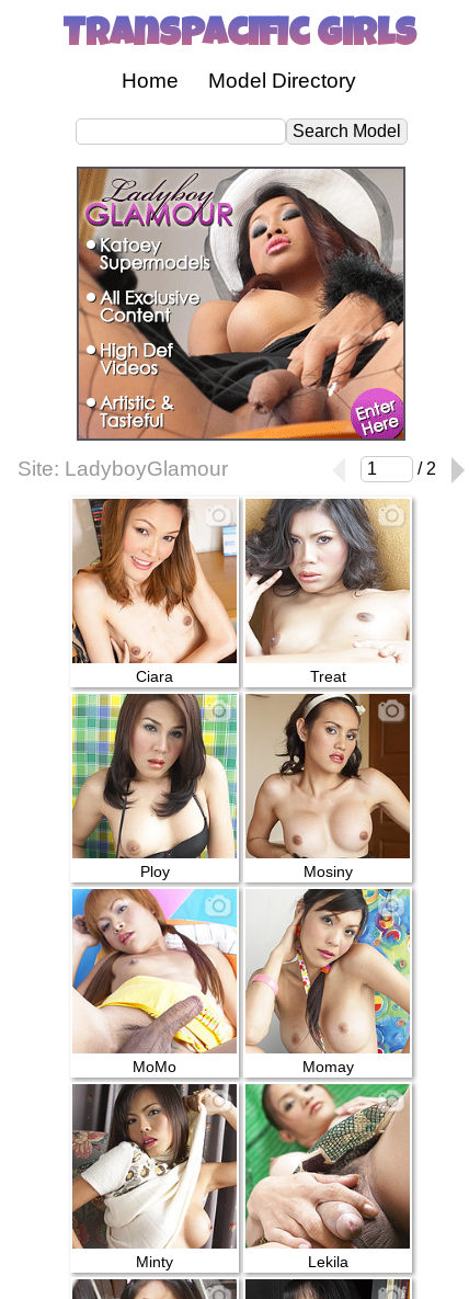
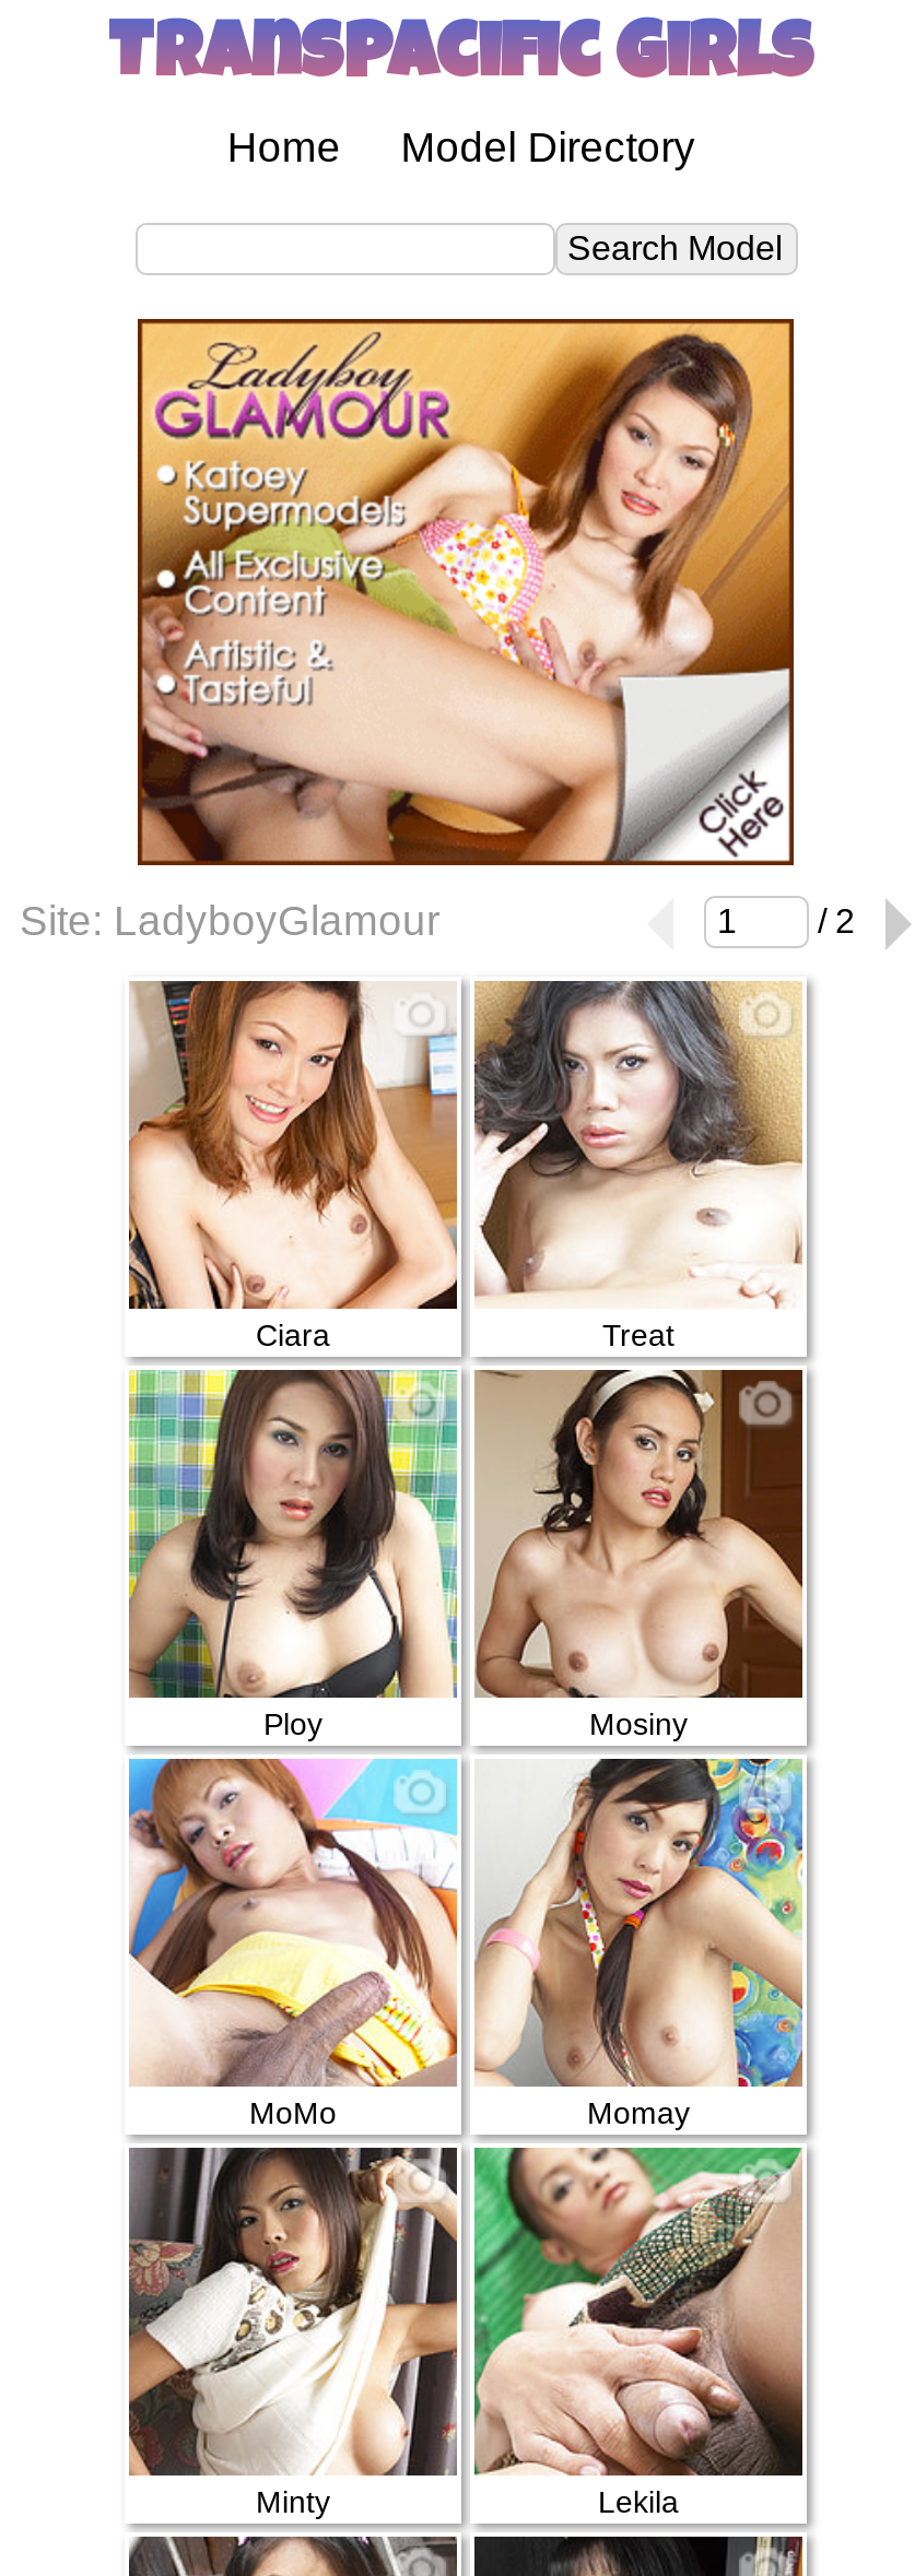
[77,167,405,441] [image] -> [138,319,794,865] [image]

